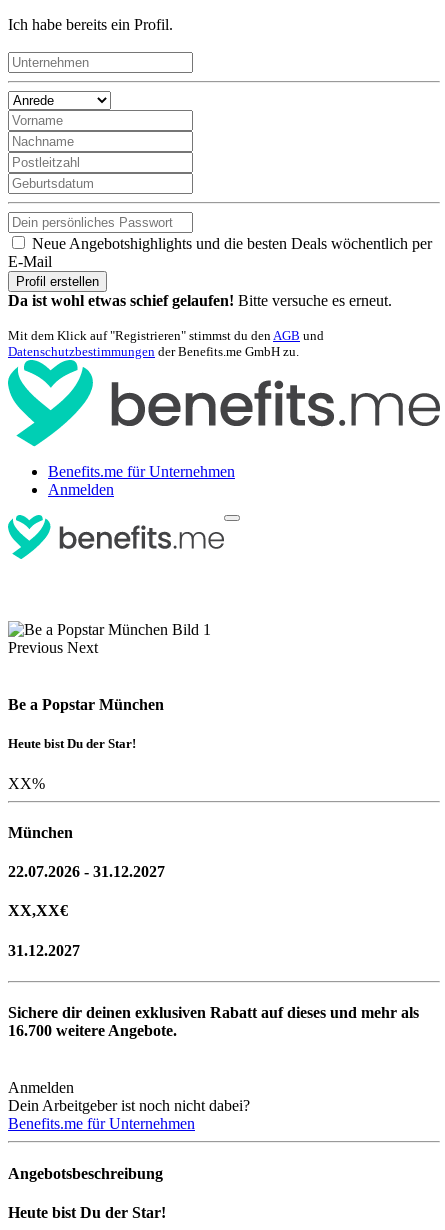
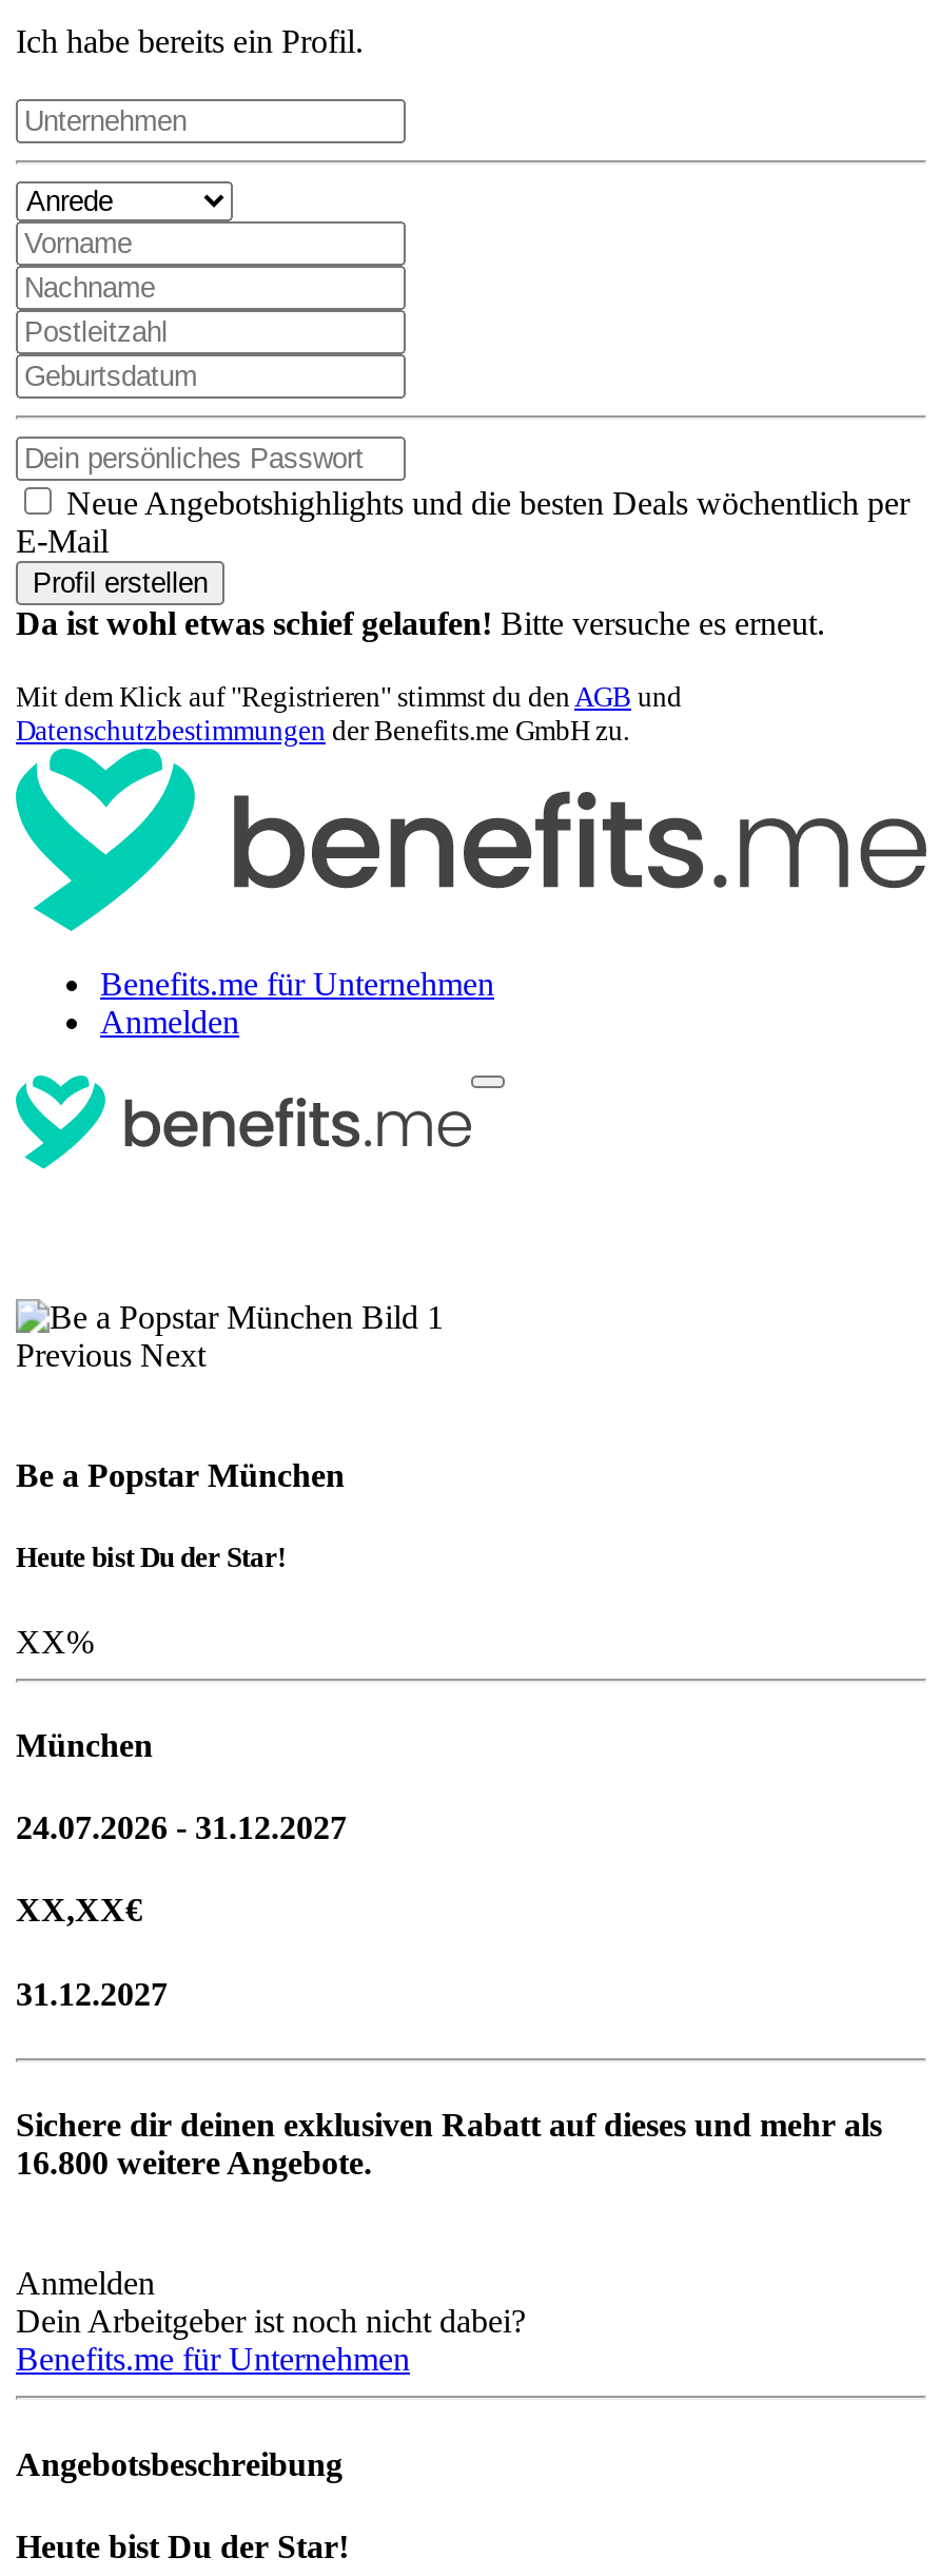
[8,863,165,880] 22.07.2026 - 31.12.2027 -> [16,1810,347,1845] 24.07.2026 - 31.12.2027
[8,1022,177,1039] 16.700 weitere Angebote. -> [16,2145,372,2181] 16.800 weitere Angebote.

